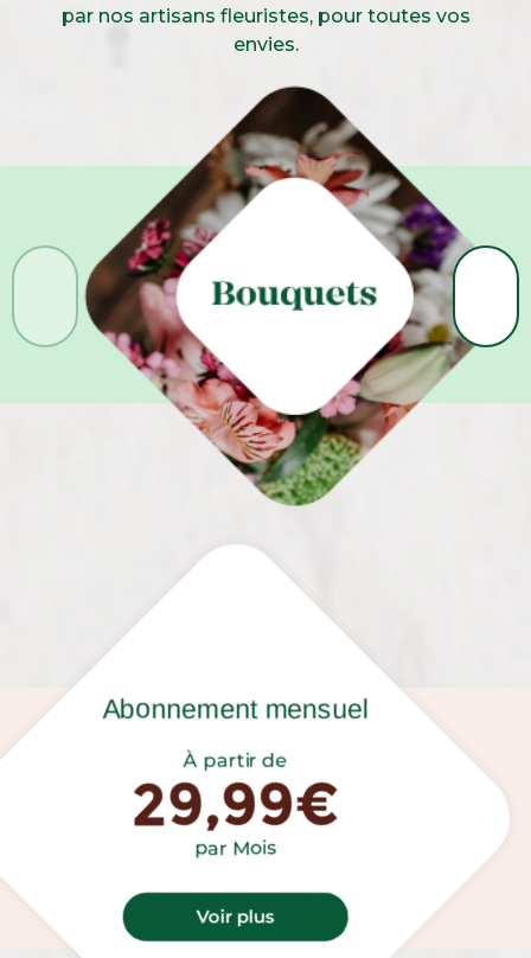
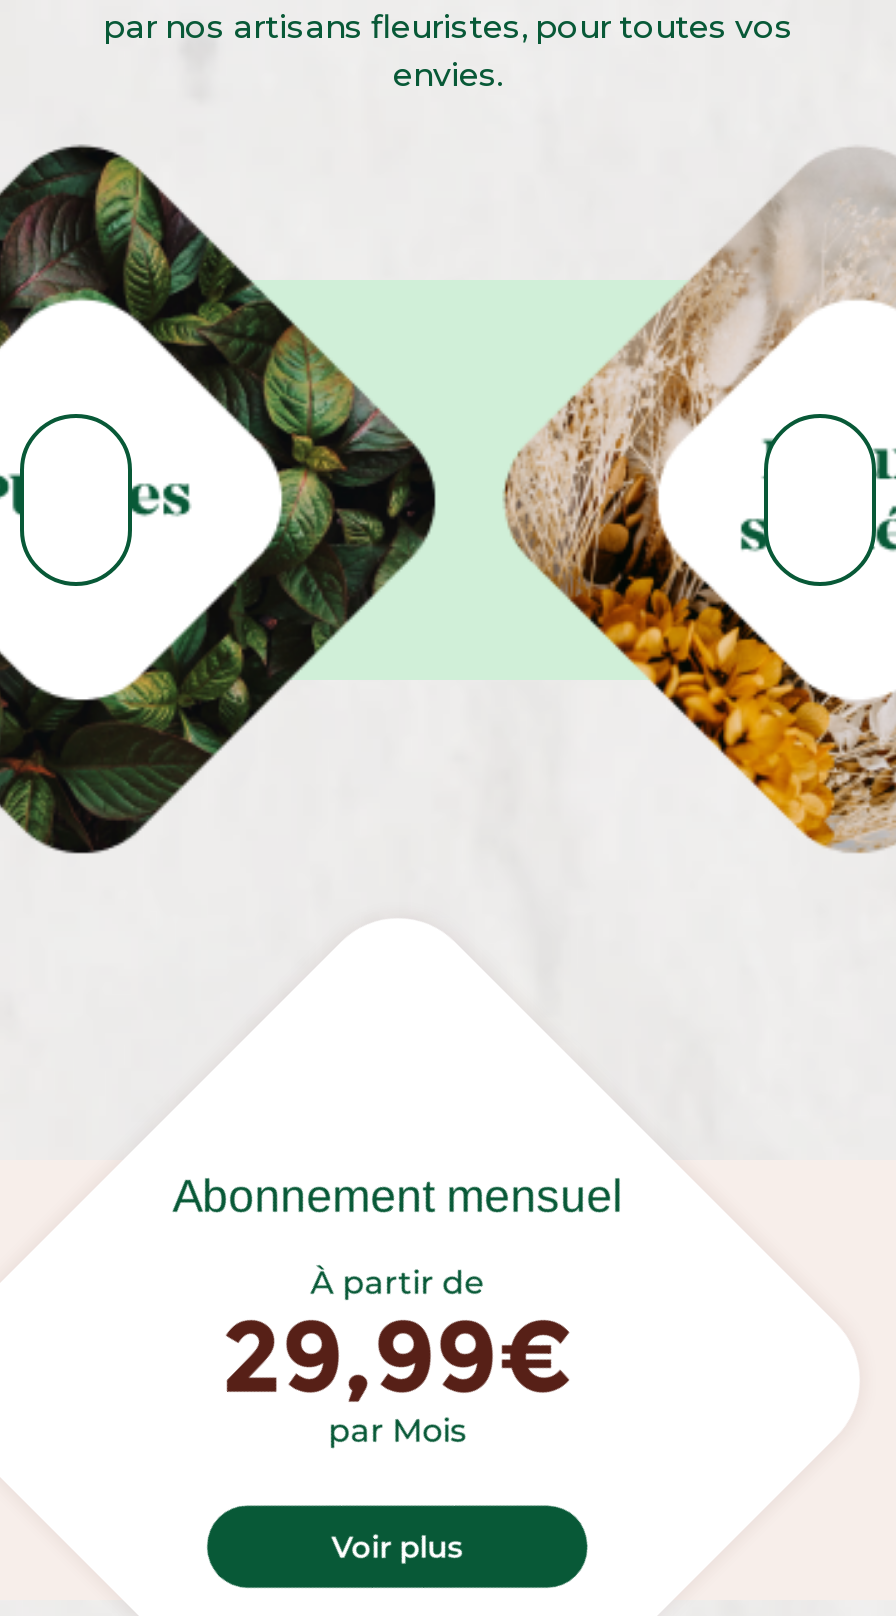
[4,85,527,506] [image] -> [6,144,890,856] [image]

